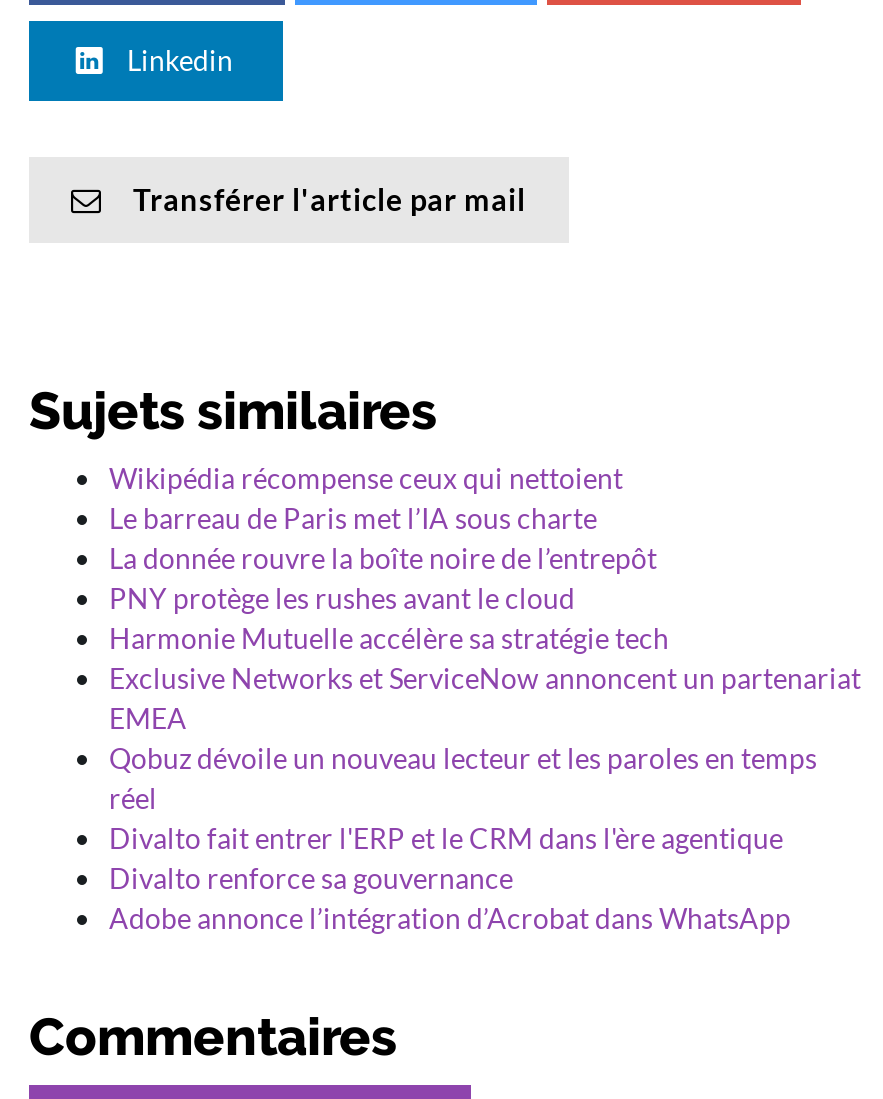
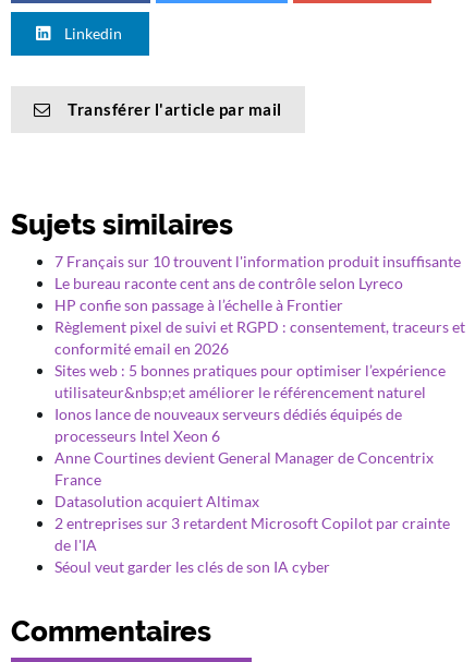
[109,461,861,935] Wikipédia récompense ceux qui nettoient | Le barreau de Paris met l’IA sous charte | La donnée rouvre la boîte noire de l’entrepôt | PNY protège les rushes avant le cloud | Harmonie Mutuelle accélère sa stratégie tech | Exclusive Networks et ServiceNow annoncent un partenariat | EMEA | Qobuz dévoile un nouveau lecteur et les paroles en temps | réel | Divalto fait entrer l'ERP et le CRM dans l'ère agentique | Divalto renforce sa gouvernance | Adobe annonce l’intégration d’Acrobat dans WhatsApp -> [54,252,465,576] 7 Français sur 10 trouvent l'information produit insuffisante | Le bureau raconte cent ans de contrôle selon Lyreco | HP confie son passage à l’échelle à Frontier | Règlement pixel de suivi et RGPD : consentement, traceurs et | conformité email en 2026 | Sites web : 5 bonnes pratiques pour optimiser l’expérience | utilisateur&nbsp;et améliorer le référencement naturel | Ionos lance de nouveaux serveurs dédiés équipés de | processeurs Intel Xeon 6 | Anne Courtines devient General Manager de Concentrix | France | Datasolution acquiert Altimax | 2 entreprises sur 3 retardent Microsoft Copilot par crainte | de l'IA | Séoul veut garder les clés de son IA cyber

